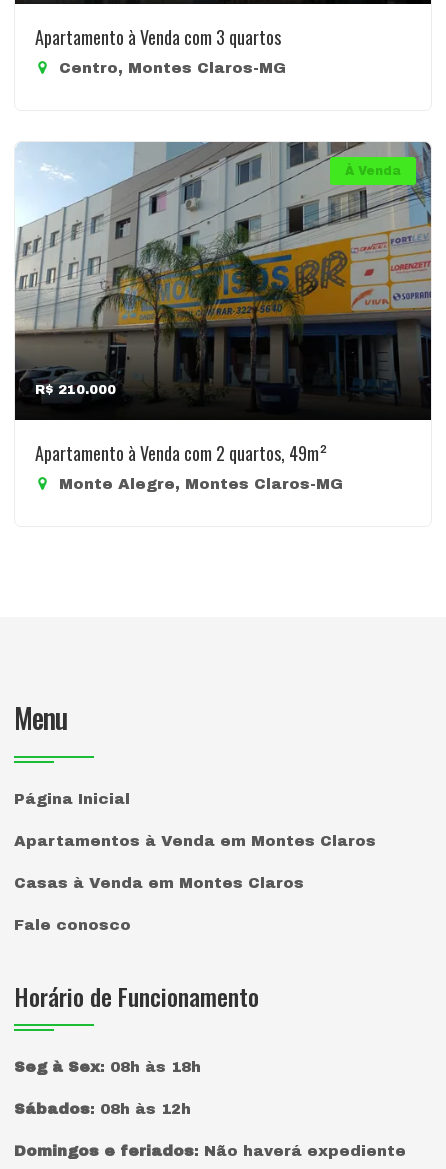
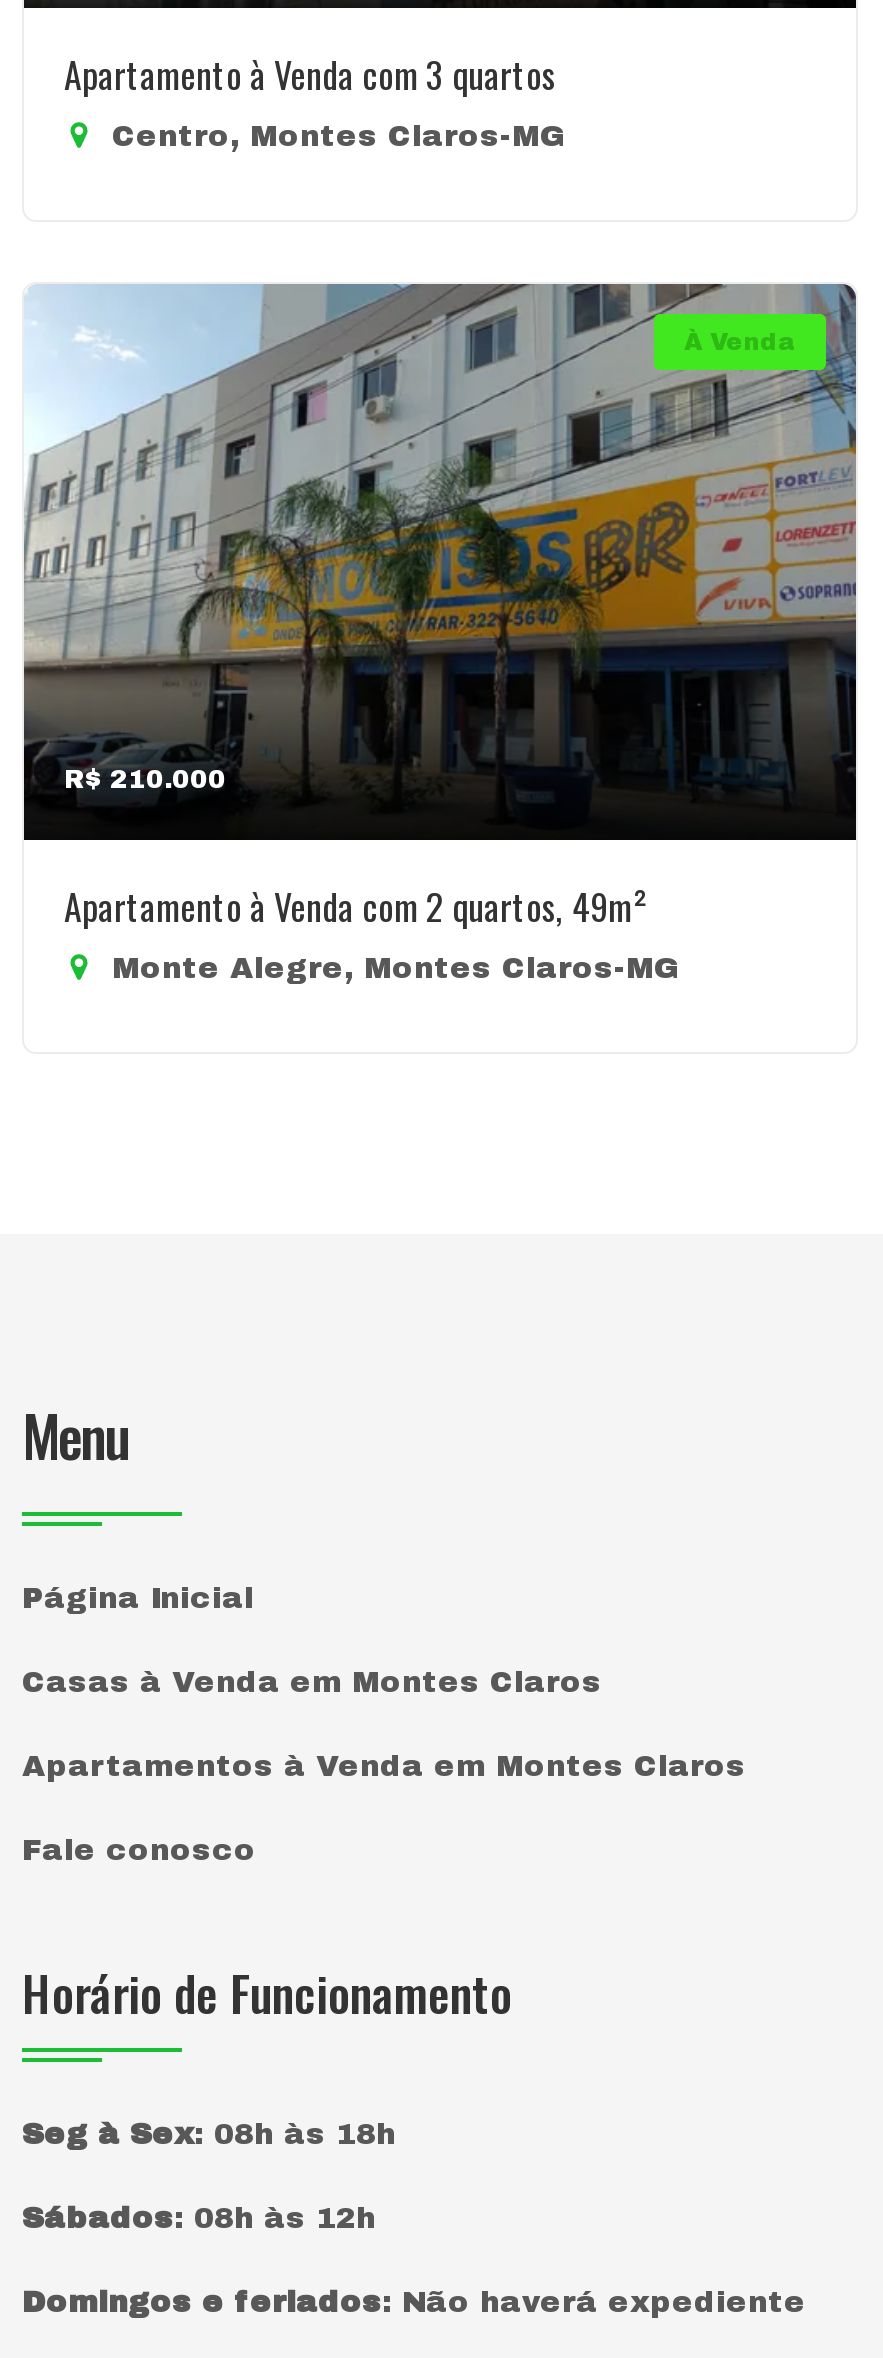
moved [14,833,376,849] -> [22,1750,746,1782]: Apartamentos à Venda em Montes Claros
moved [14,875,304,891] -> [22,1666,602,1698]: Casas à Venda em Montes Claros

